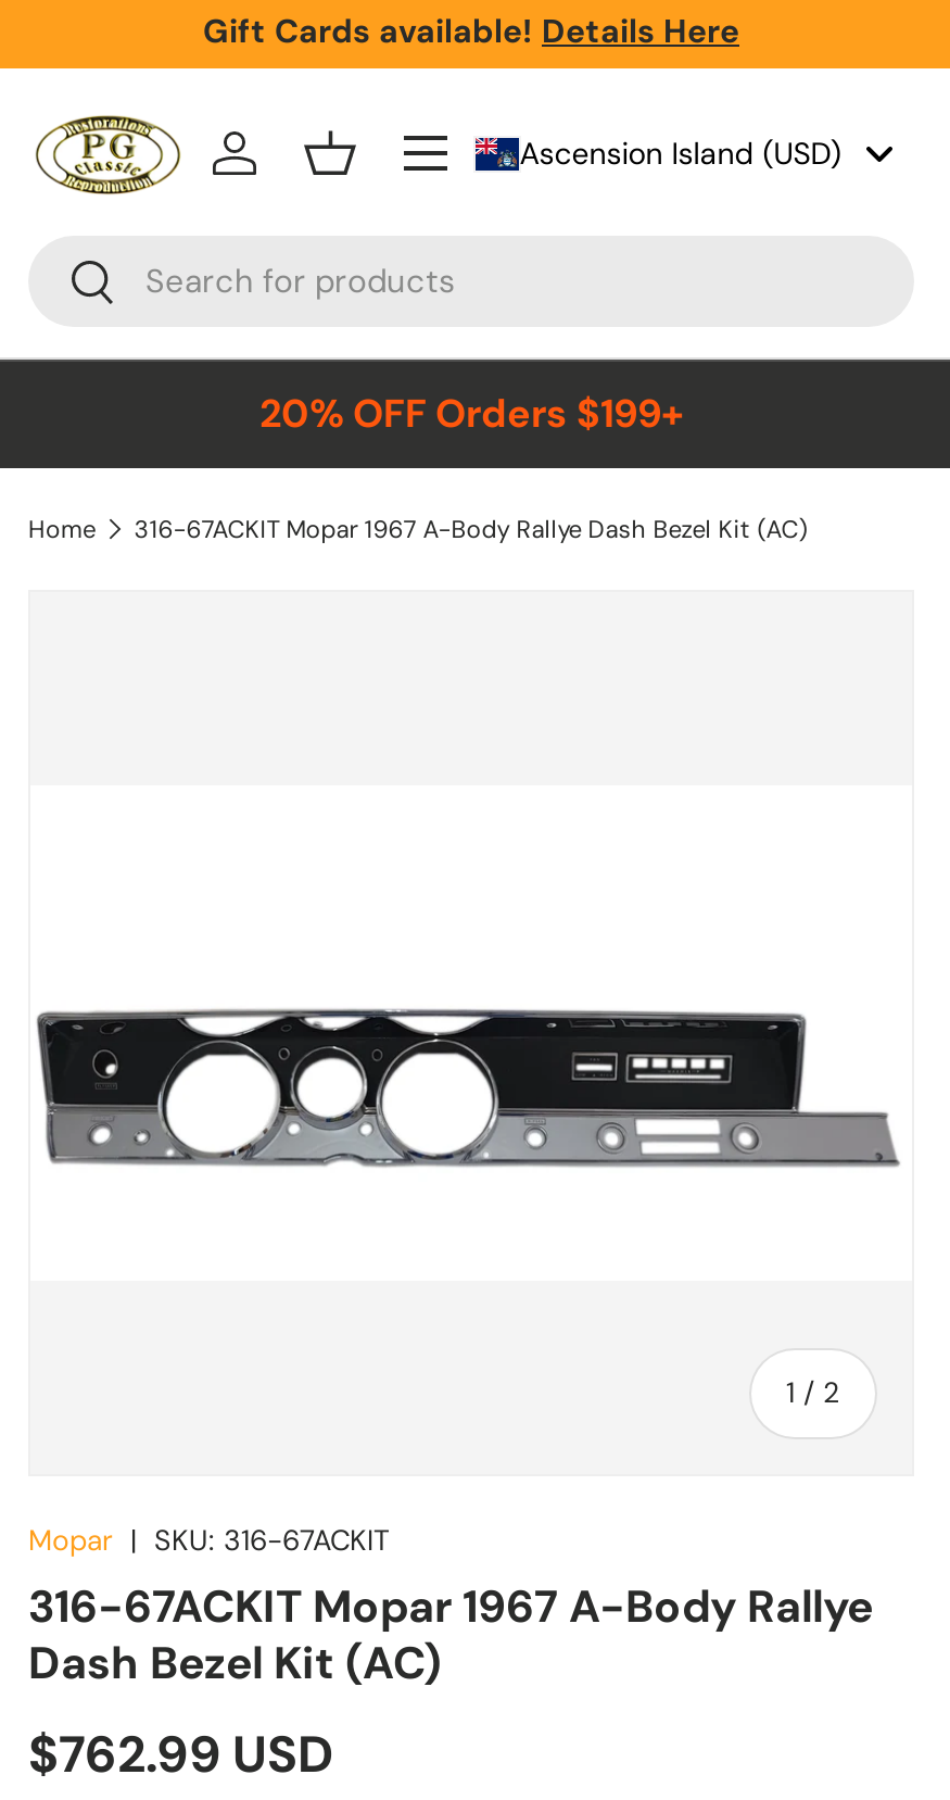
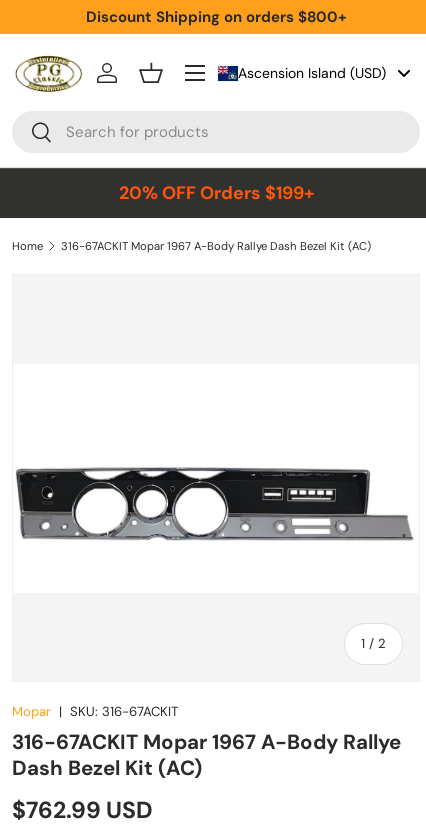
[203,10,739,53] Gift Cards available! Details Here -> [85,7,346,27] Discount Shipping on orders $800+

